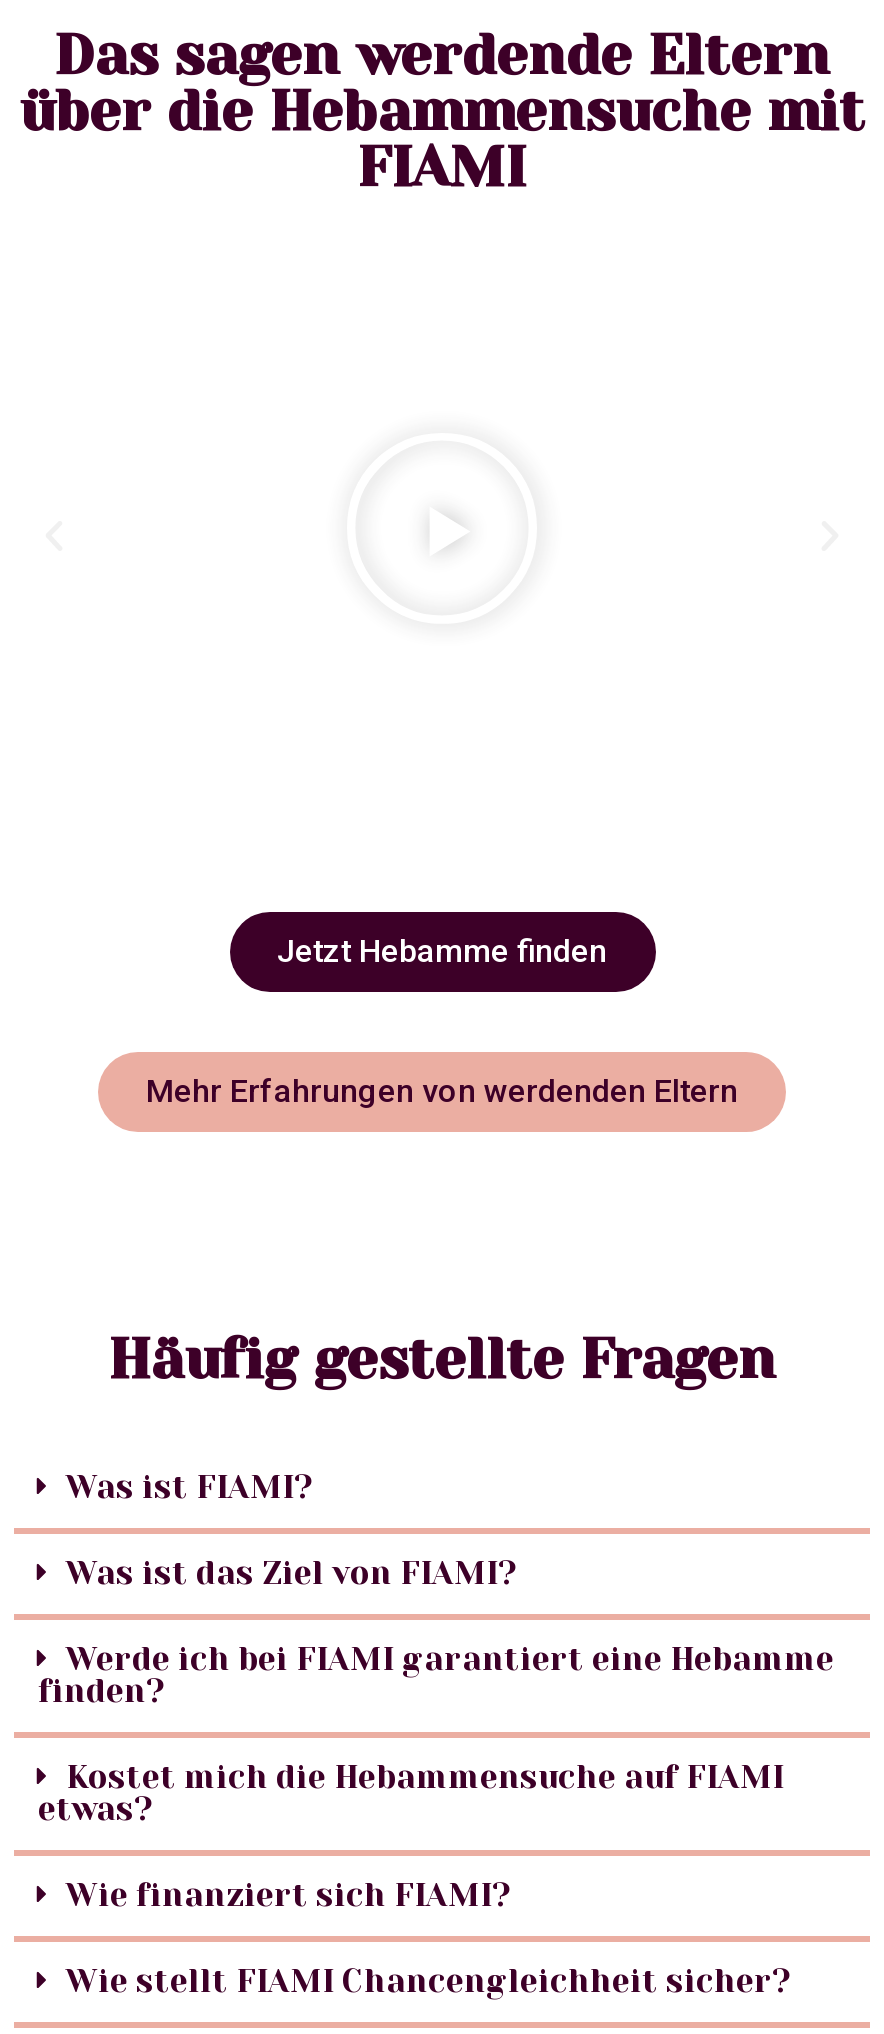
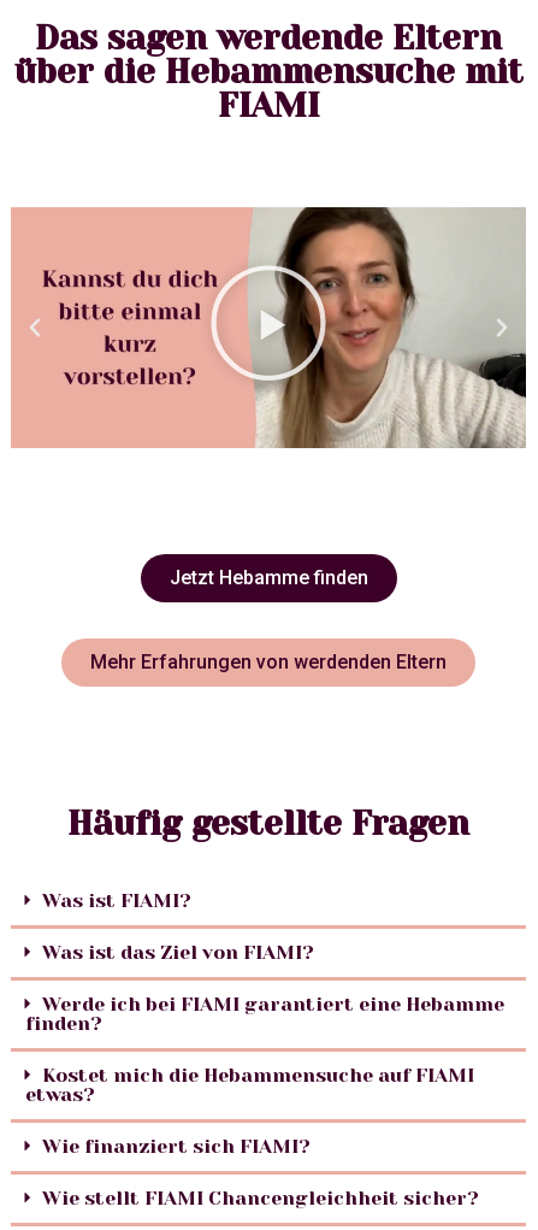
none -> [11,206,527,449] [image]

